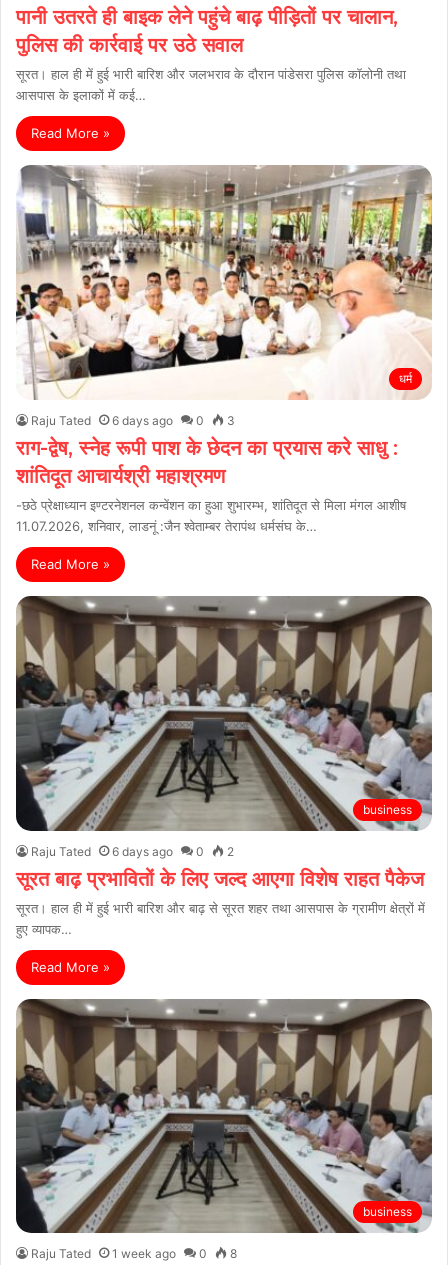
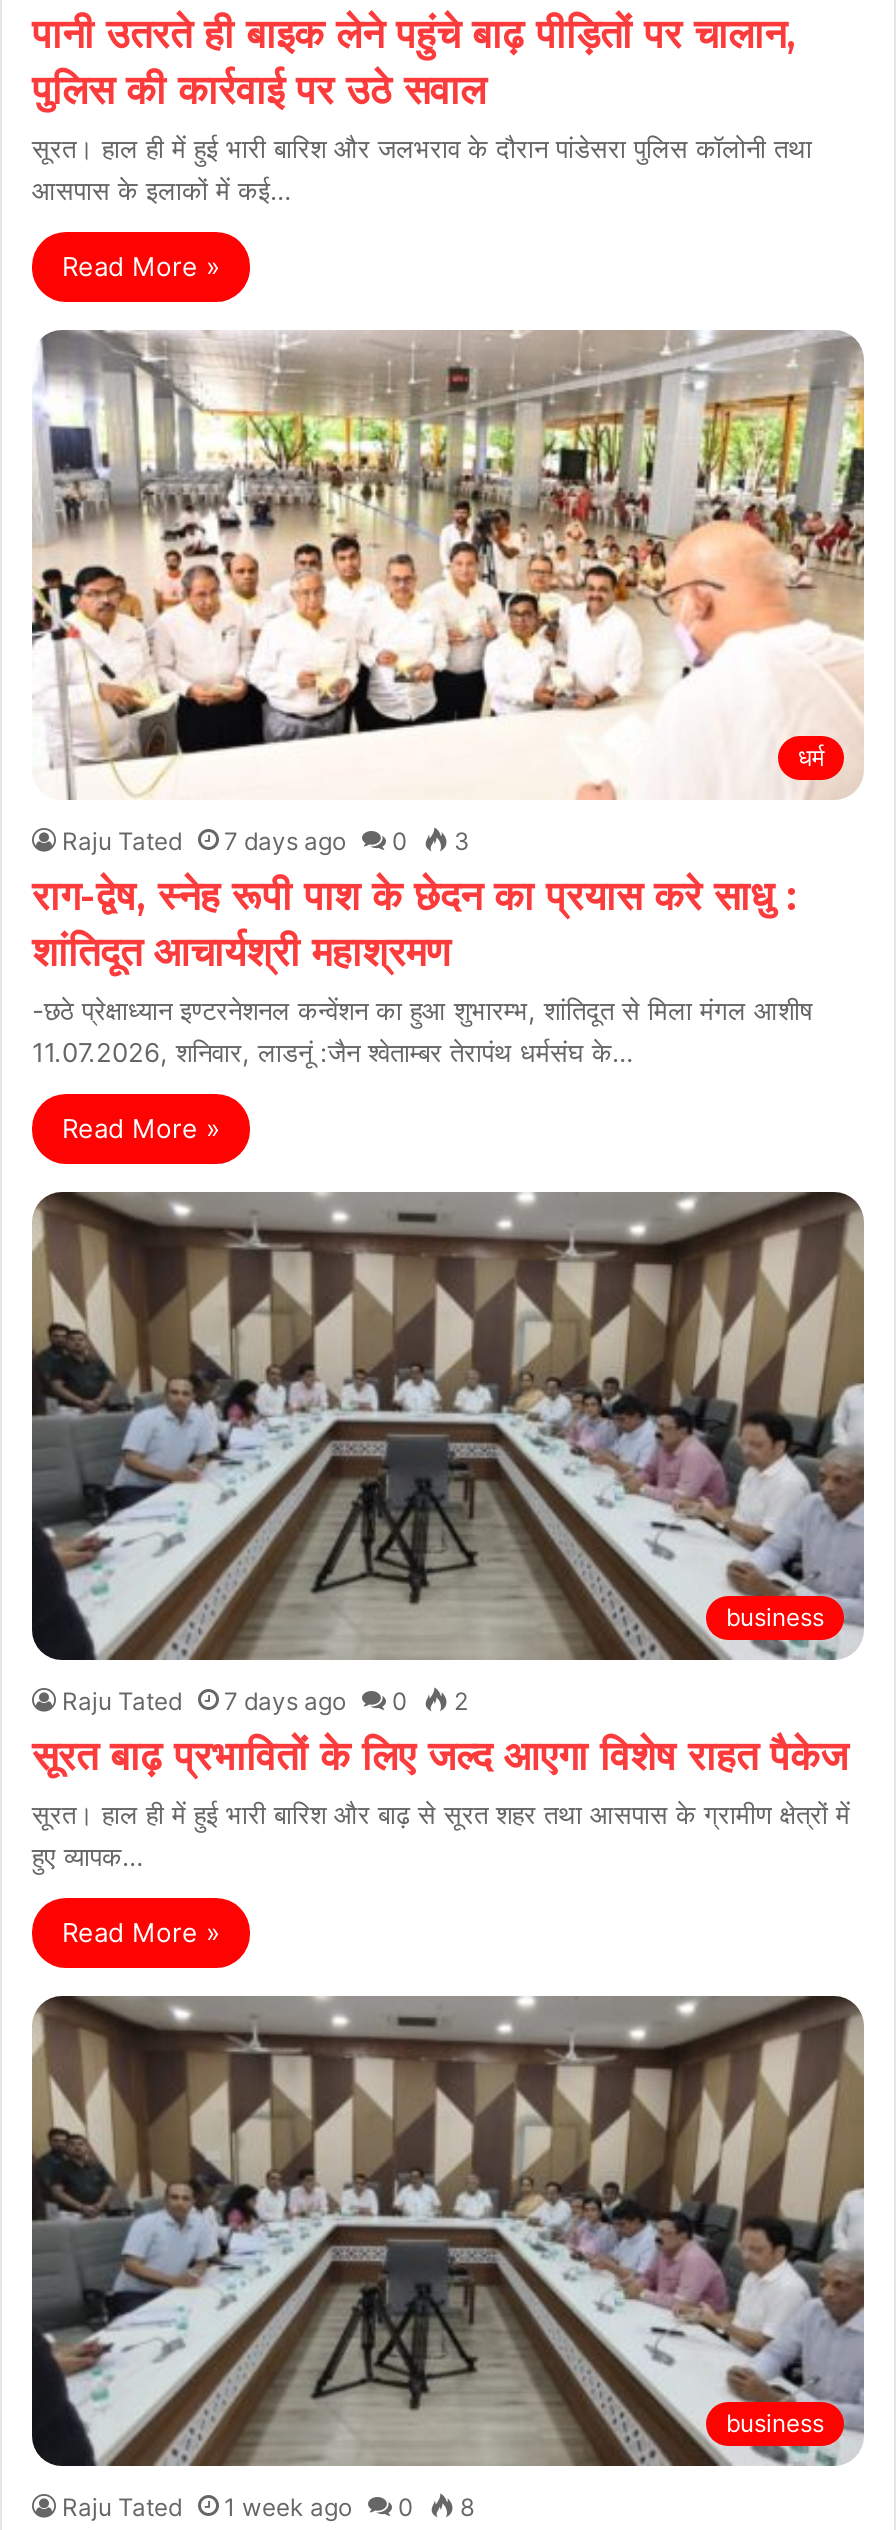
[31,413,235,428] Raju Tated 6 days ago 0 3 -> [62,826,470,856] Raju Tated 7 days ago 0 3
[31,844,234,859] Raju Tated 6 days ago 0 2 -> [62,1687,468,1717] Raju Tated 7 days ago 0 2

